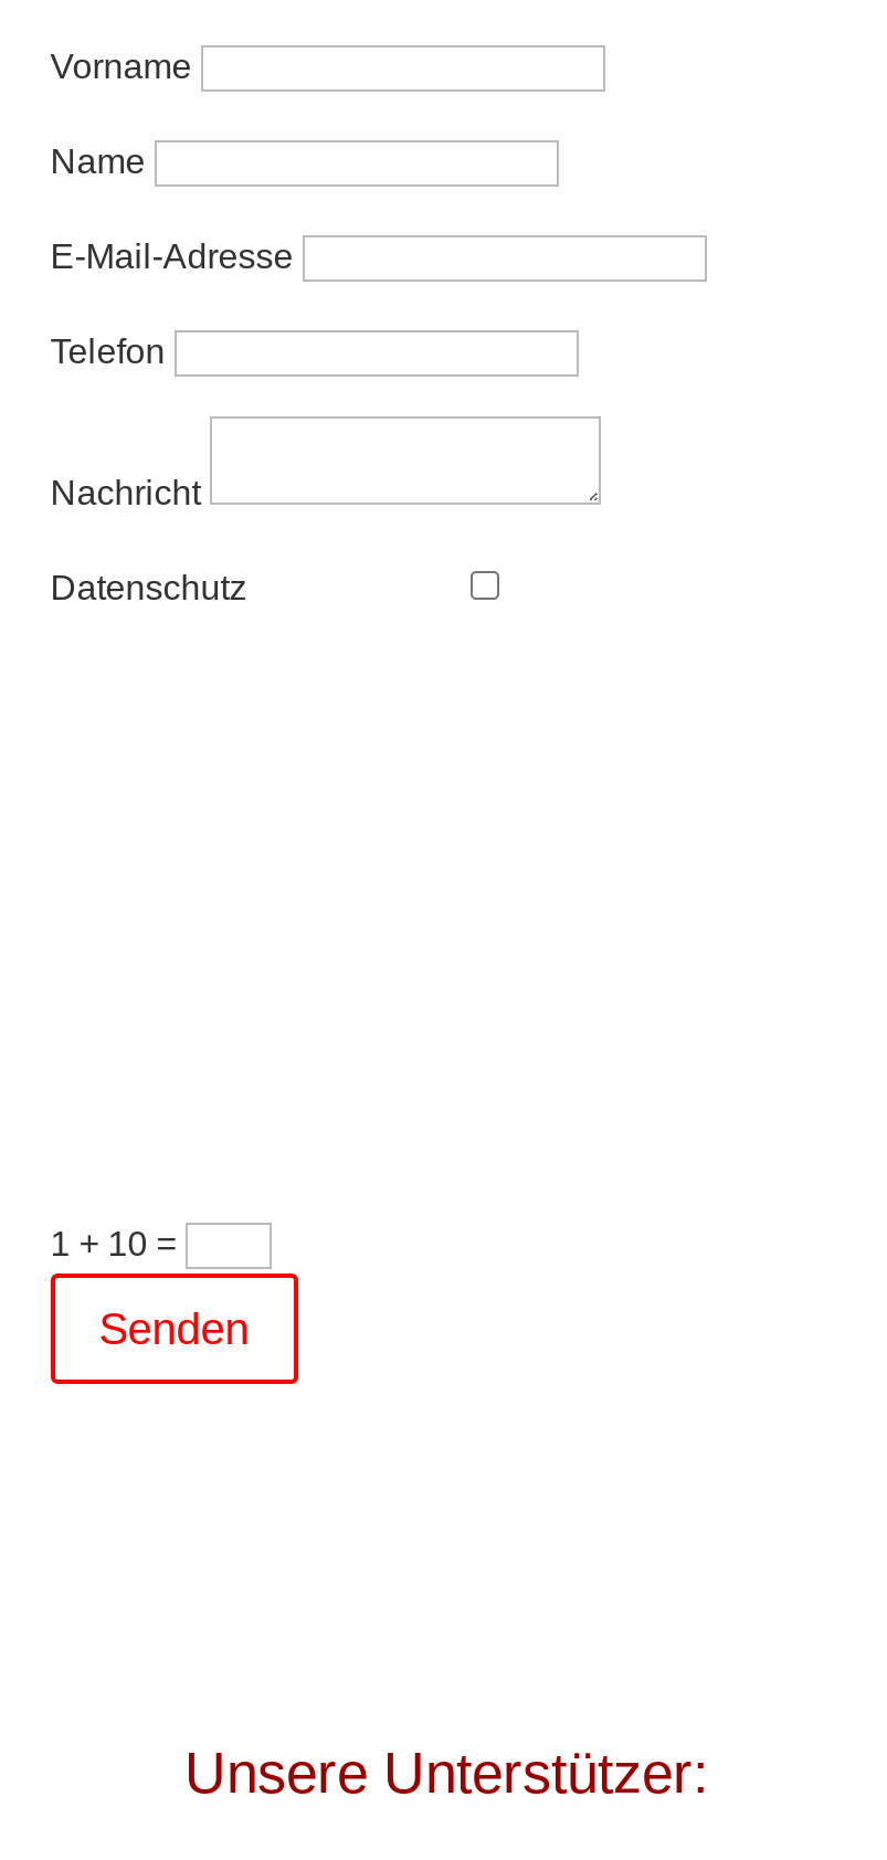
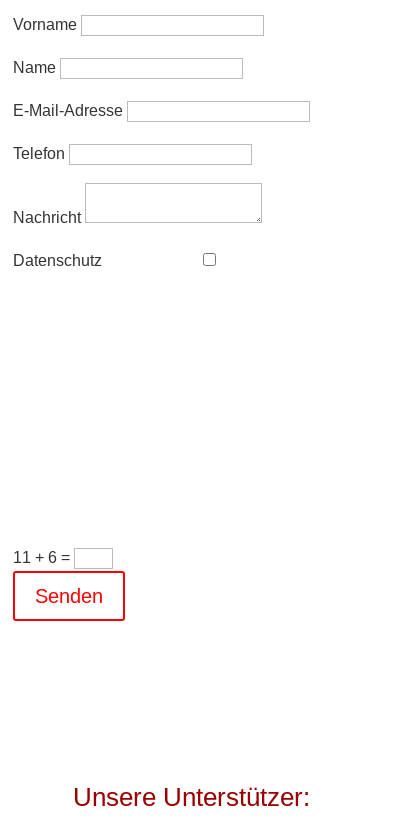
[50,1225,185,1262] 1 + 10 = -> [13,549,74,566] 11 + 6 =

